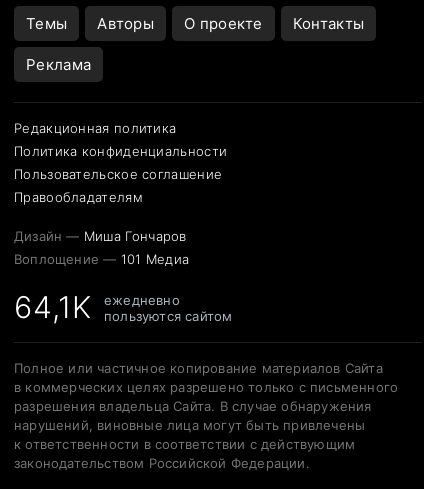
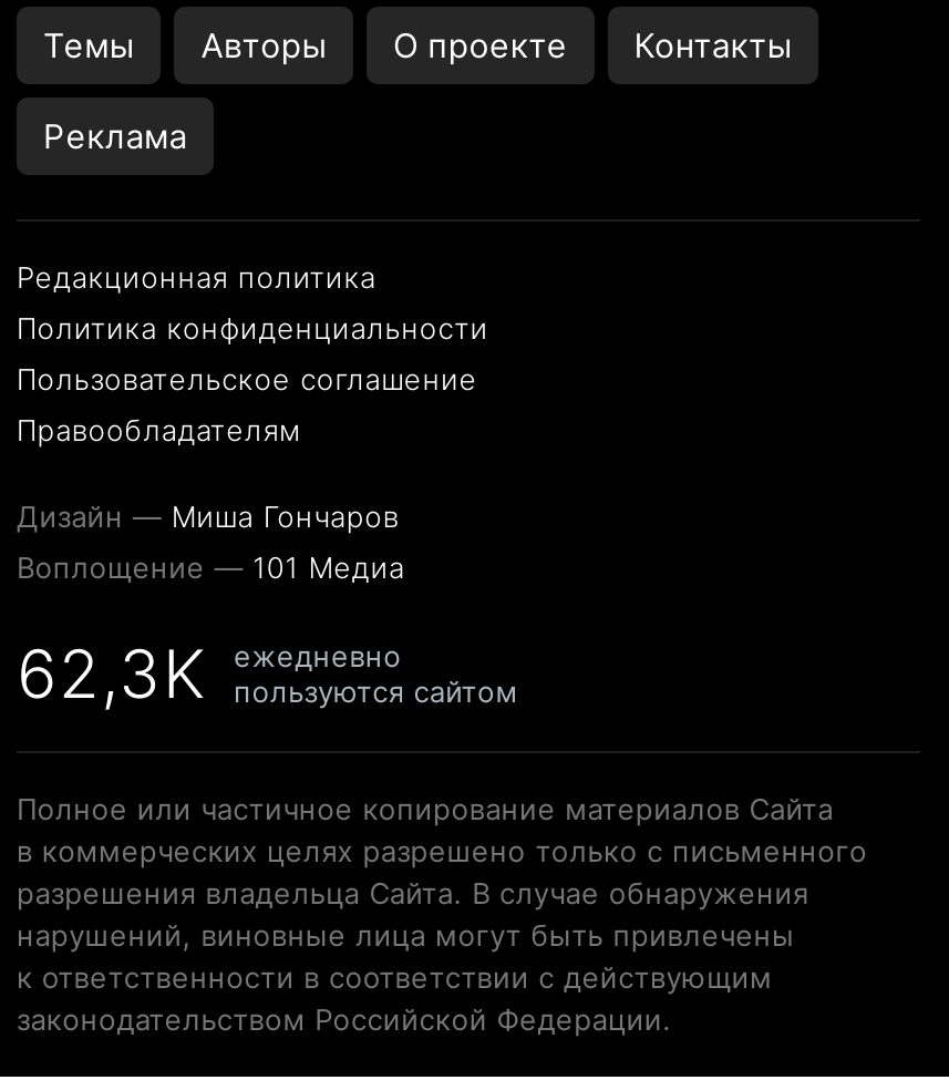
[14,289,232,325] 64,1K ежедневно пользуются сайтом -> [17,634,518,713] 62,3K ежедневно пользуются сайтом

